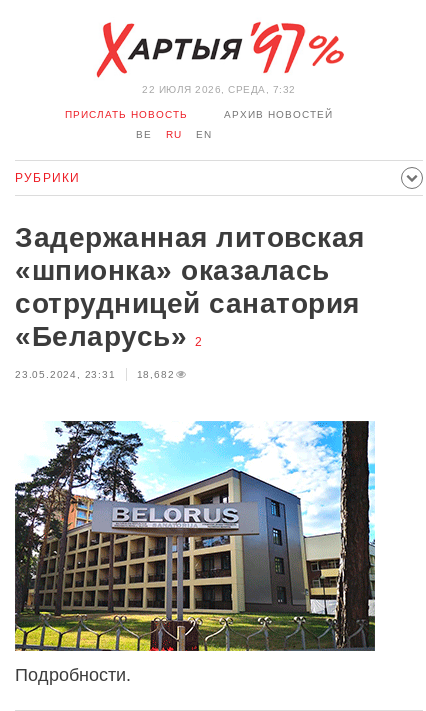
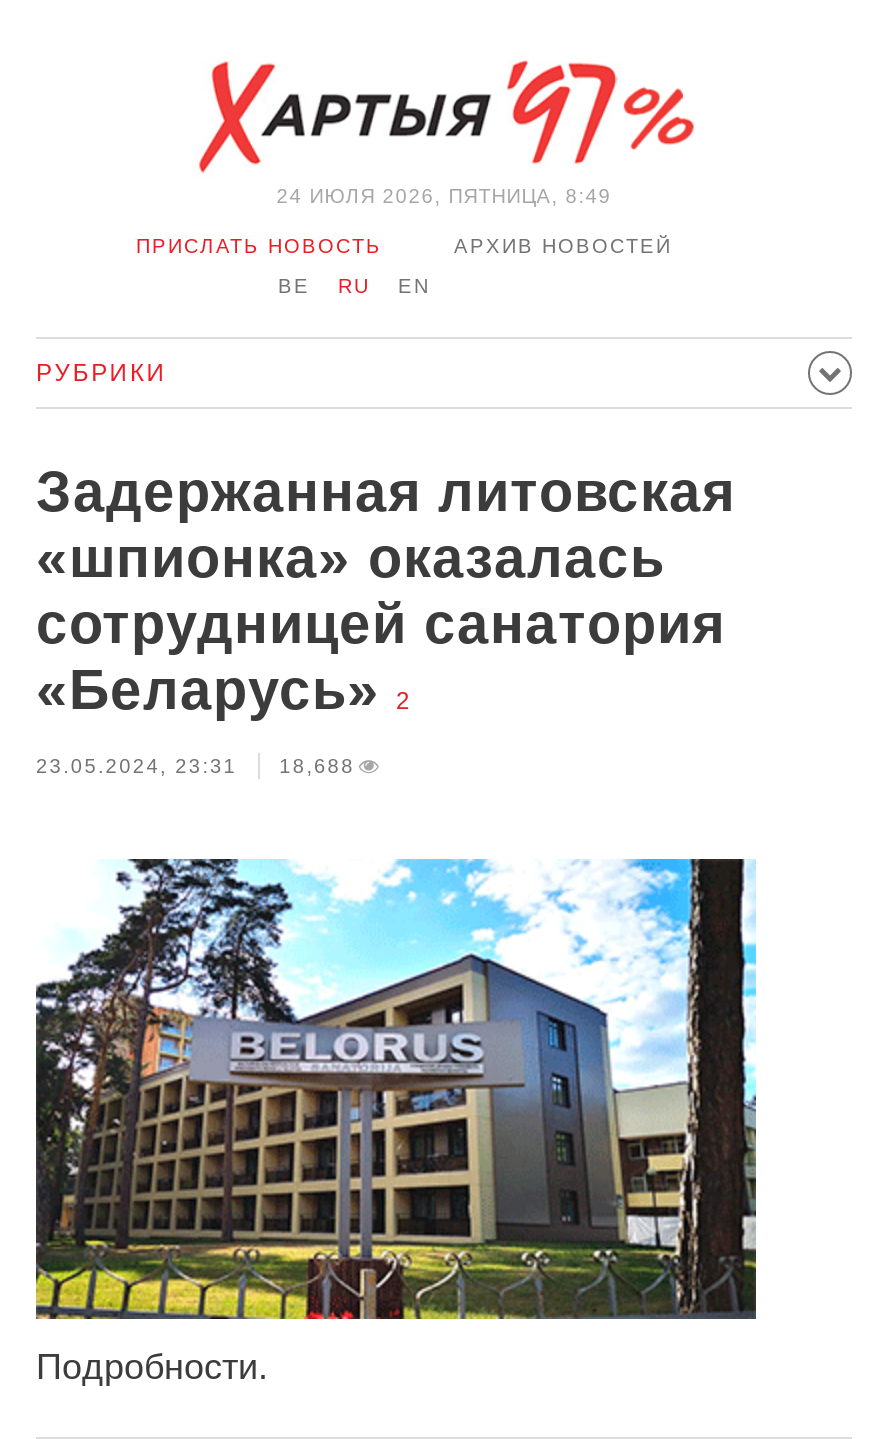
[142,84,296,95] 22 ИЮЛЯ 2026, СРЕДА, 7:32 -> [276,185,612,207] 24 ИЮЛЯ 2026, ПЯТНИЦА, 8:49
[15,369,174,380] 23.05.2024, 23:31 18,682 -> [36,755,355,777] 23.05.2024, 23:31 18,688

